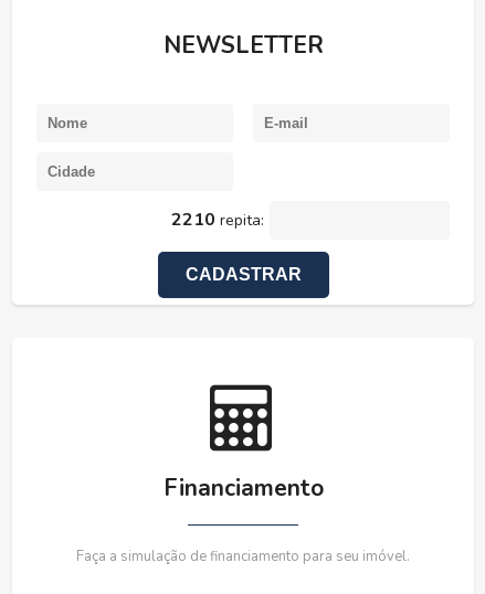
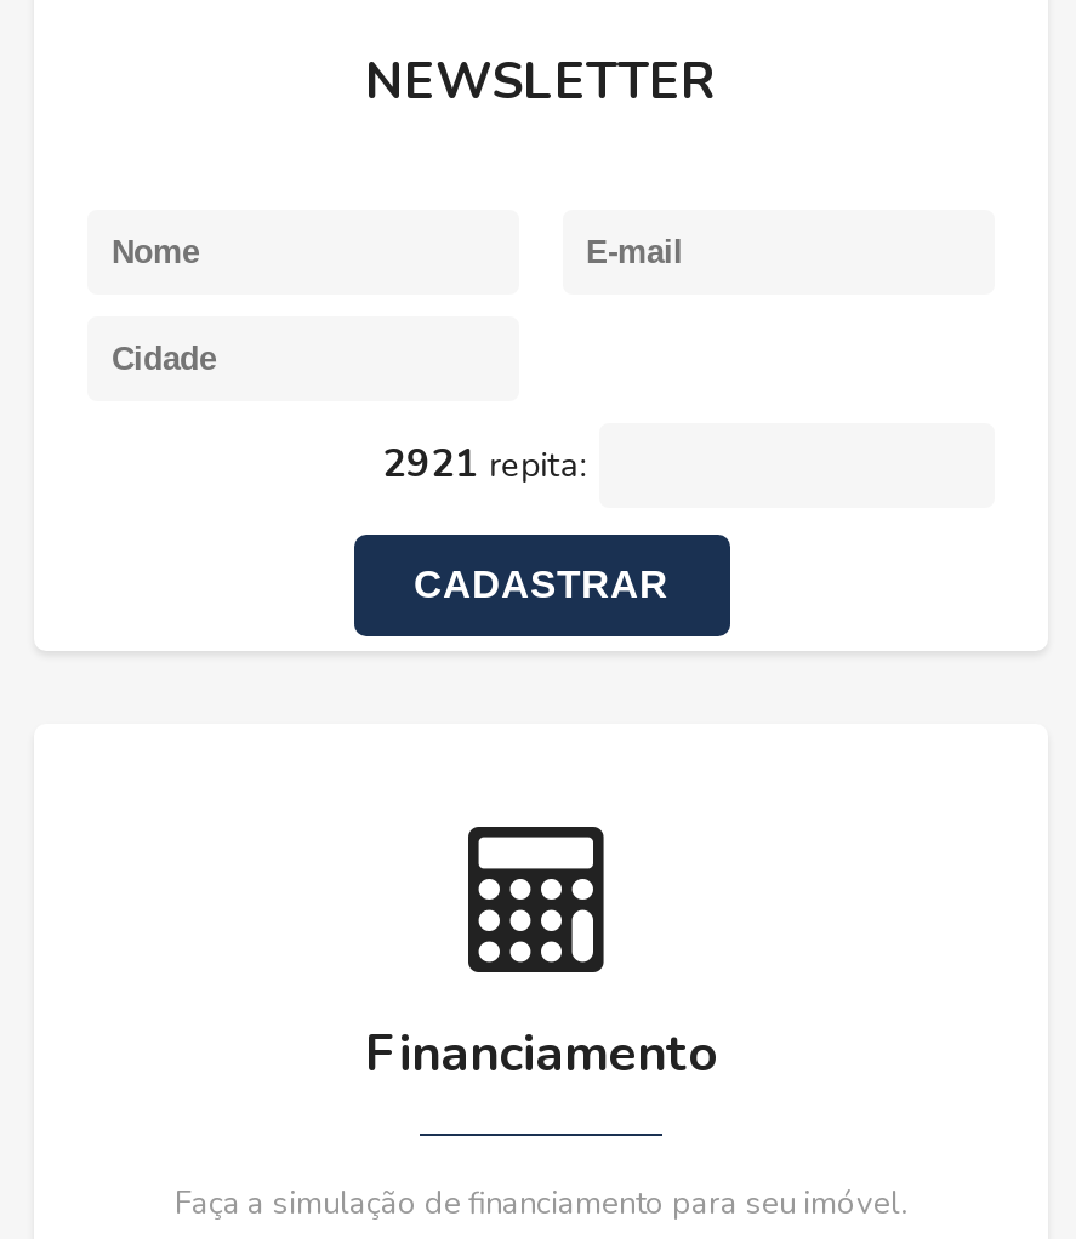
[171,207,268,231] 2210 repita: -> [382,437,596,490] 2921 repita:

